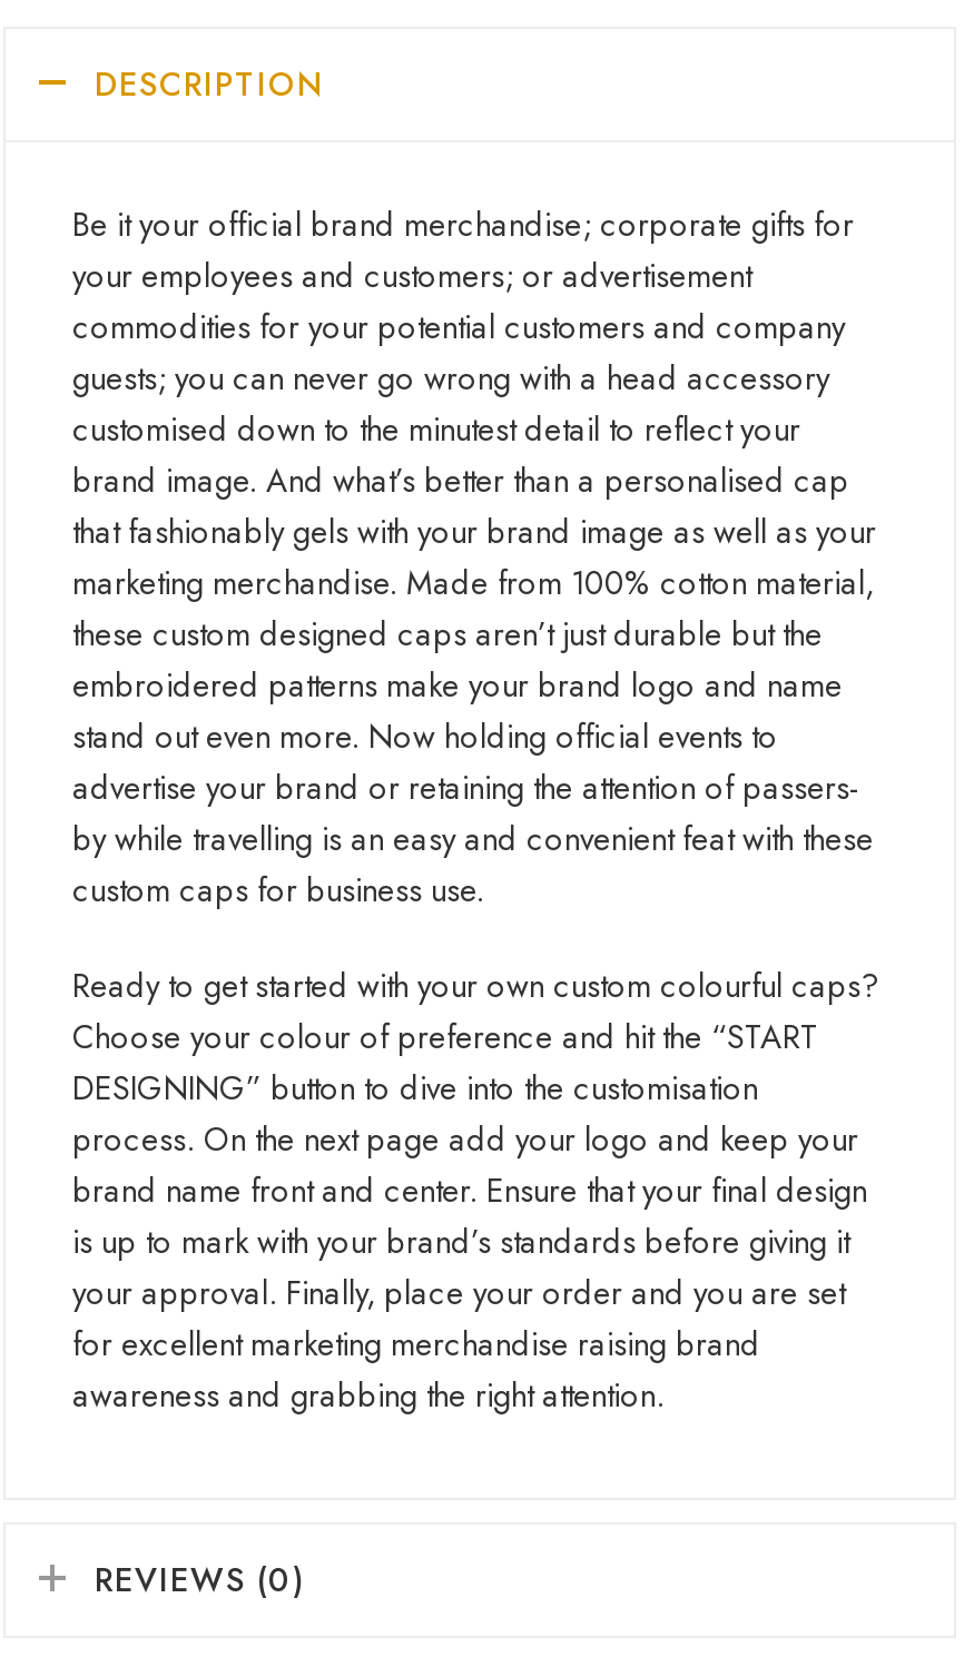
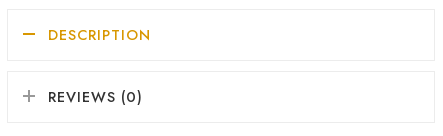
[72,200,878,1418] Be it your official brand merchandise; corporate gifts for | your employees and customers; or advertisement | commodities for your potential customers and company | guests; you can never go wrong with a head accessory | customised down to the minutest detail to reflect your | brand image. And what’s better than a personalised cap | that fashionably gels with your brand image as well as your | marketing merchandise. Made from 100% cotton material, | these custom designed caps aren’t just durable but the | embroidered patterns make your brand logo and name | stand out even more. Now holding official events to | advertise your brand or retaining the attention of passers- | by while travelling is an easy and convenient feat with these | custom caps for business use. | Ready to get started with your own custom colourful caps? | Choose your colour of preference and hit the “START | DESIGNING” button to dive into the customisation | process. On the next page add your logo and keep your | brand name front and center. Ensure that your final design | is up to mark with your brand’s standards before giving it | your approval. Finally, place your order and you are set | for excellent marketing merchandise raising brand | awareness and grabbing the right attention. -> none

